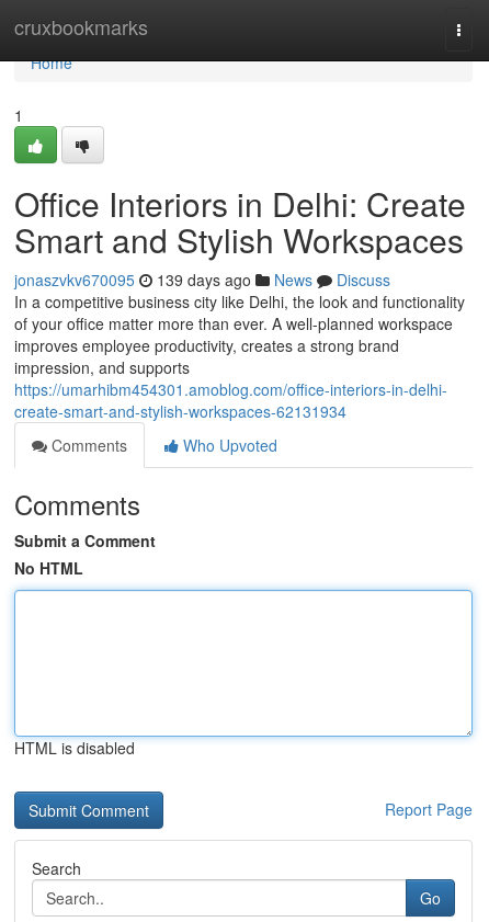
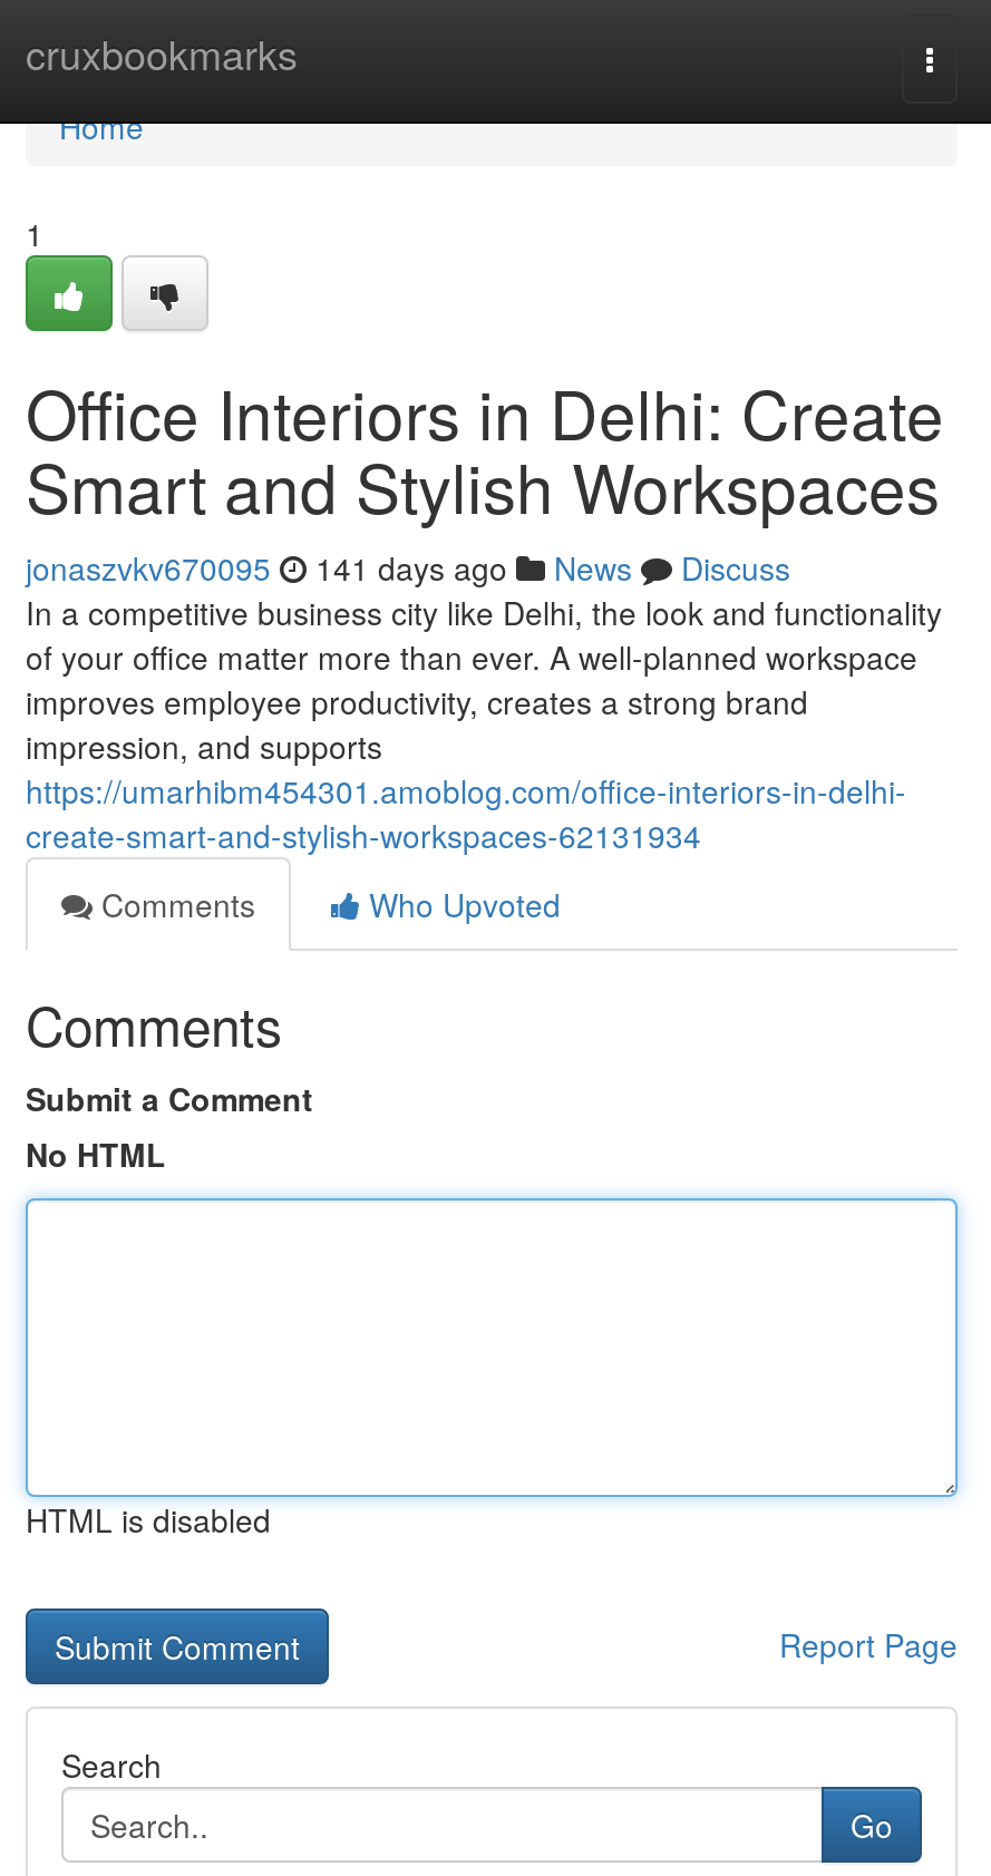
[14,269,390,291] jonaszvkv670095 139 days ago News Discuss -> [26,545,790,590] jonaszvkv670095 141 days ago News Discuss

